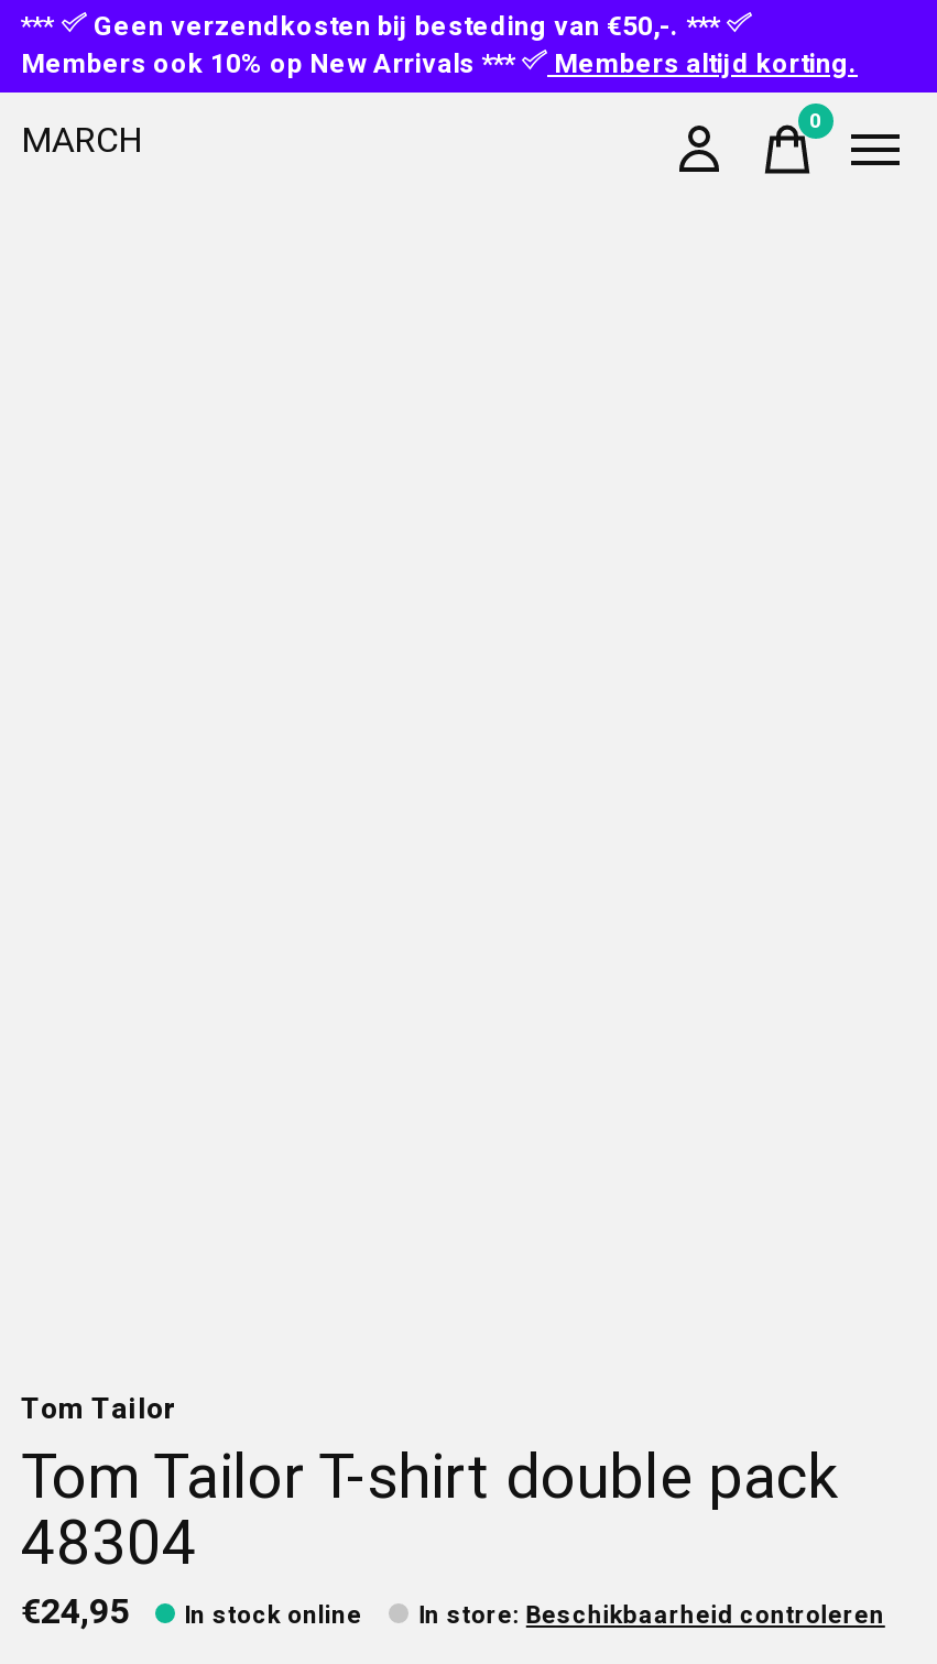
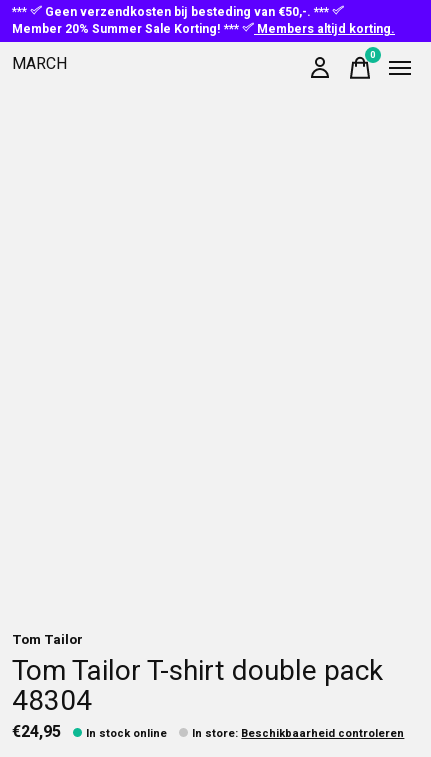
[21,44,521,84] Members ook 10% op New Arrivals *** -> [12,20,242,38] Member 20% Summer Sale Korting! ***

